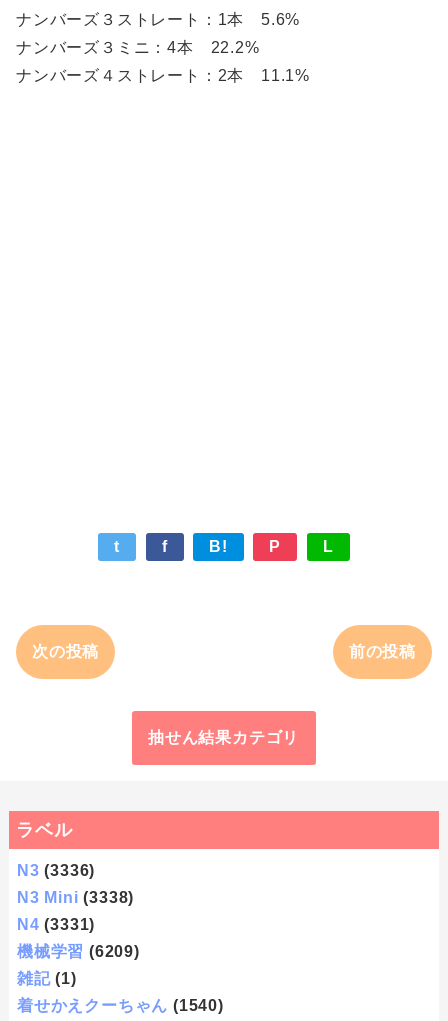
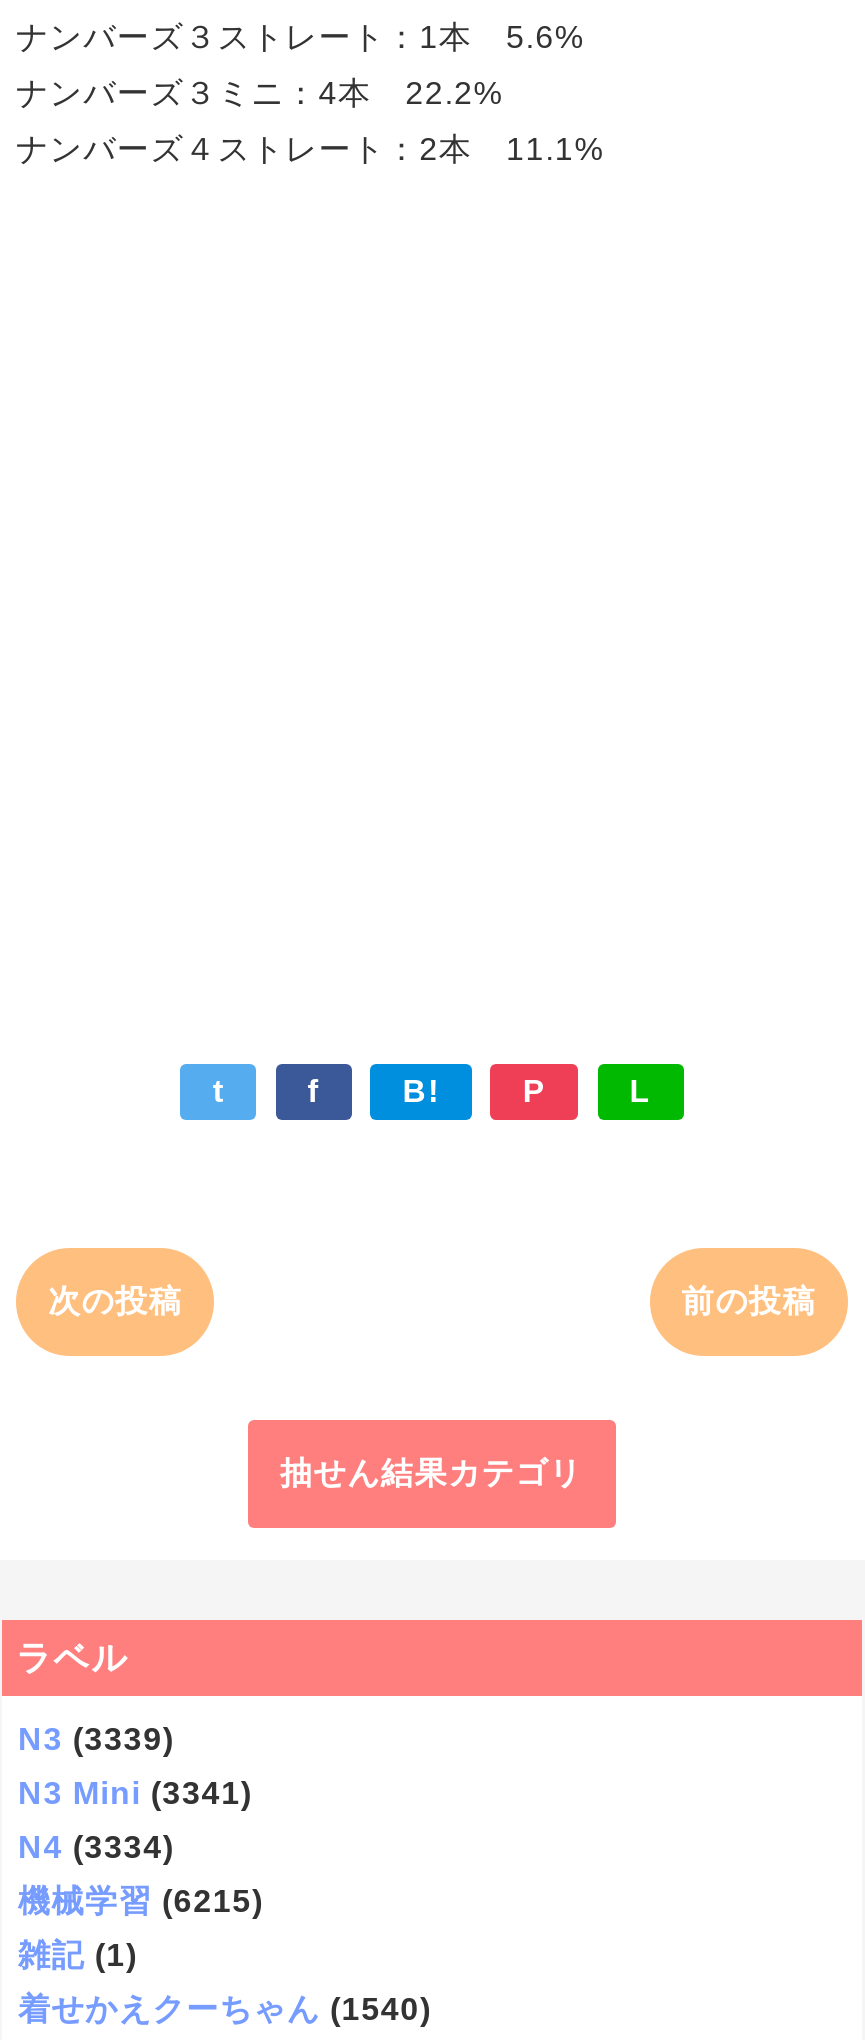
[17,862,95,879] N3 (3336) -> [18,1722,174,1756] N3 (3339)
[17,889,134,906] N3 Mini (3338) -> [18,1776,252,1810] N3 Mini (3341)
[17,916,95,933] N4 (3331) -> [18,1830,174,1864] N4 (3334)
[17,943,140,960] 機械学習 (6209) -> [18,1884,264,1918] 機械学習 (6215)

